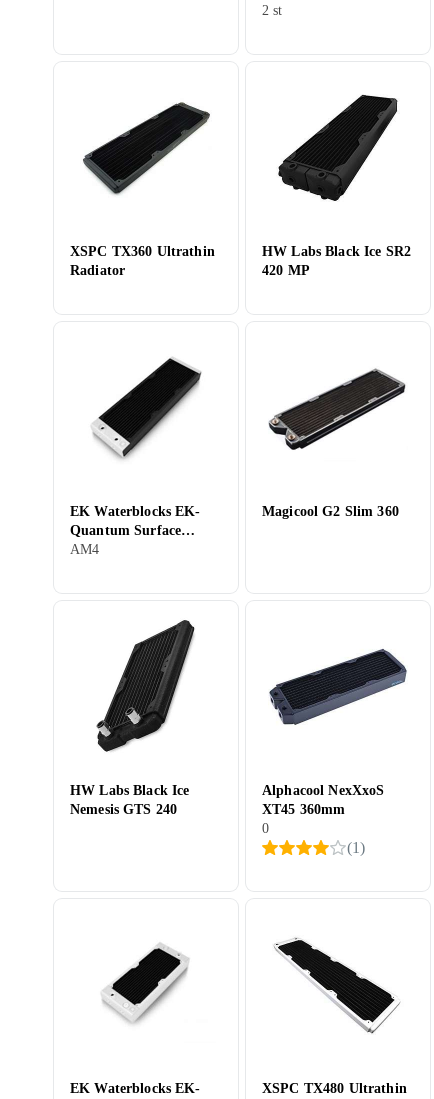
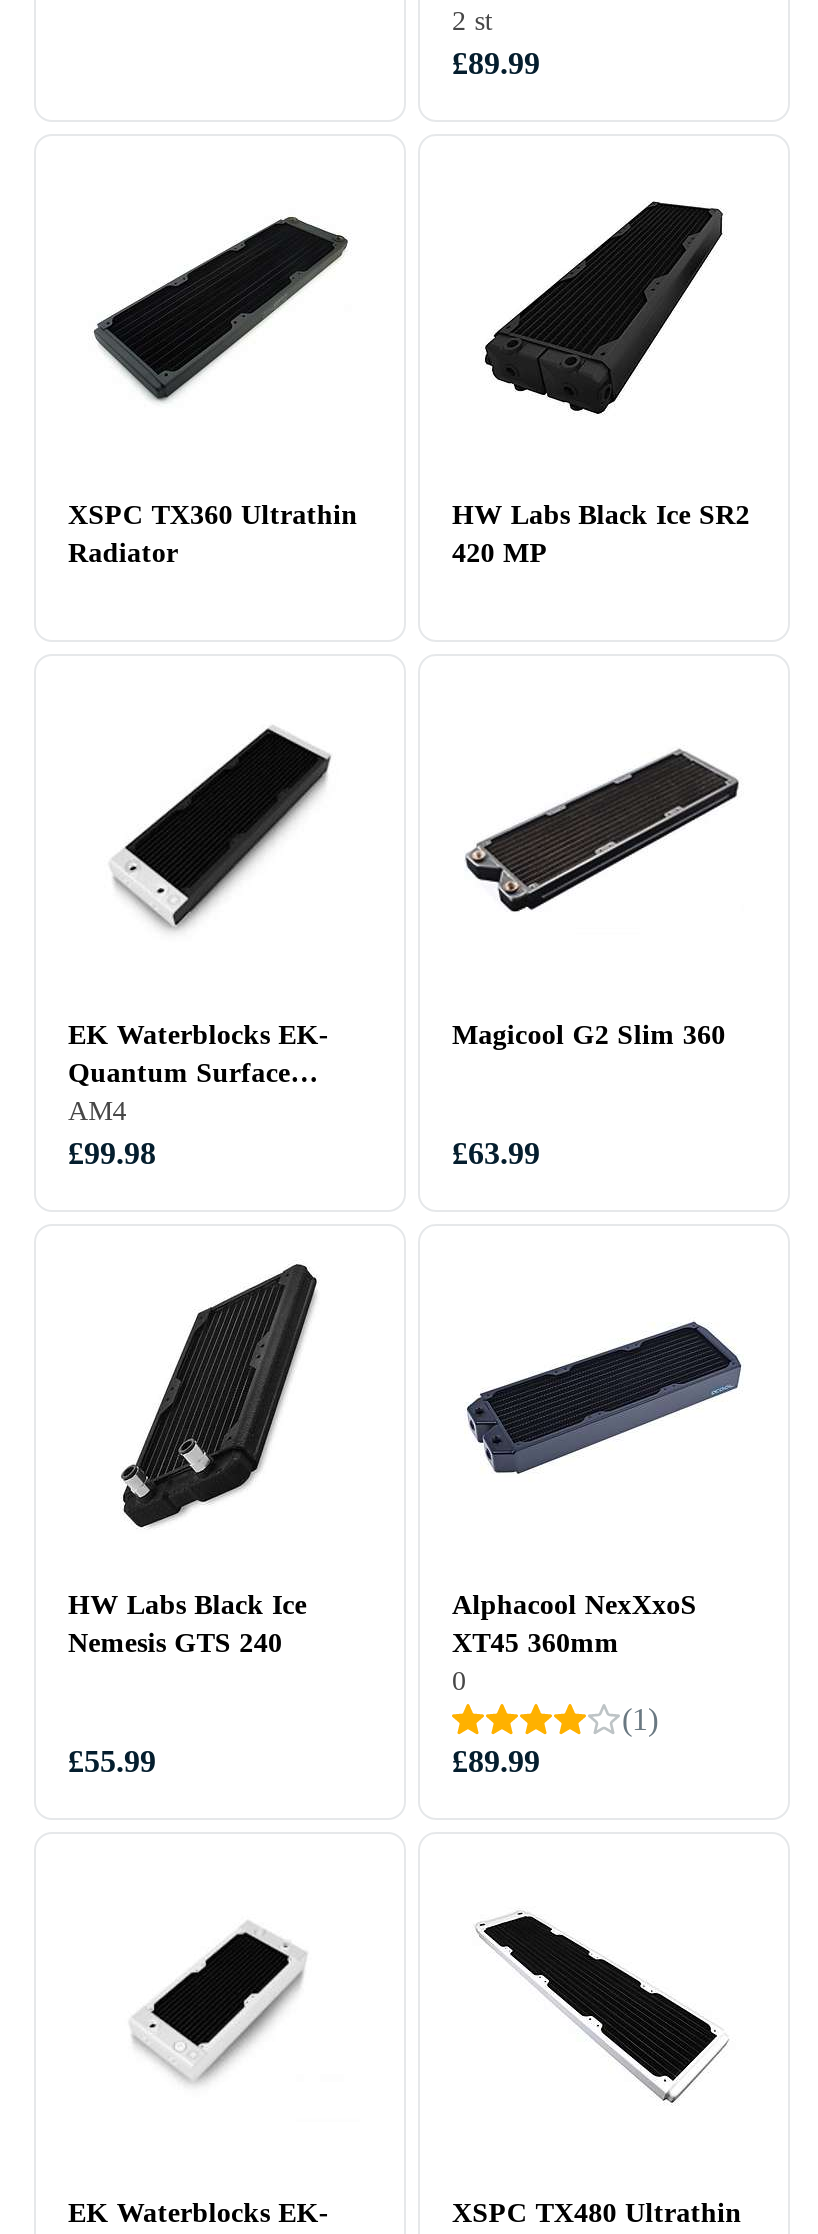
none -> [452,46,540,80] £89.99
none -> [68,1136,156,1170] £99.98
none -> [452,1136,540,1170] £63.99
none -> [68,1744,156,1778] £55.99
none -> [452,1744,540,1778] £89.99

